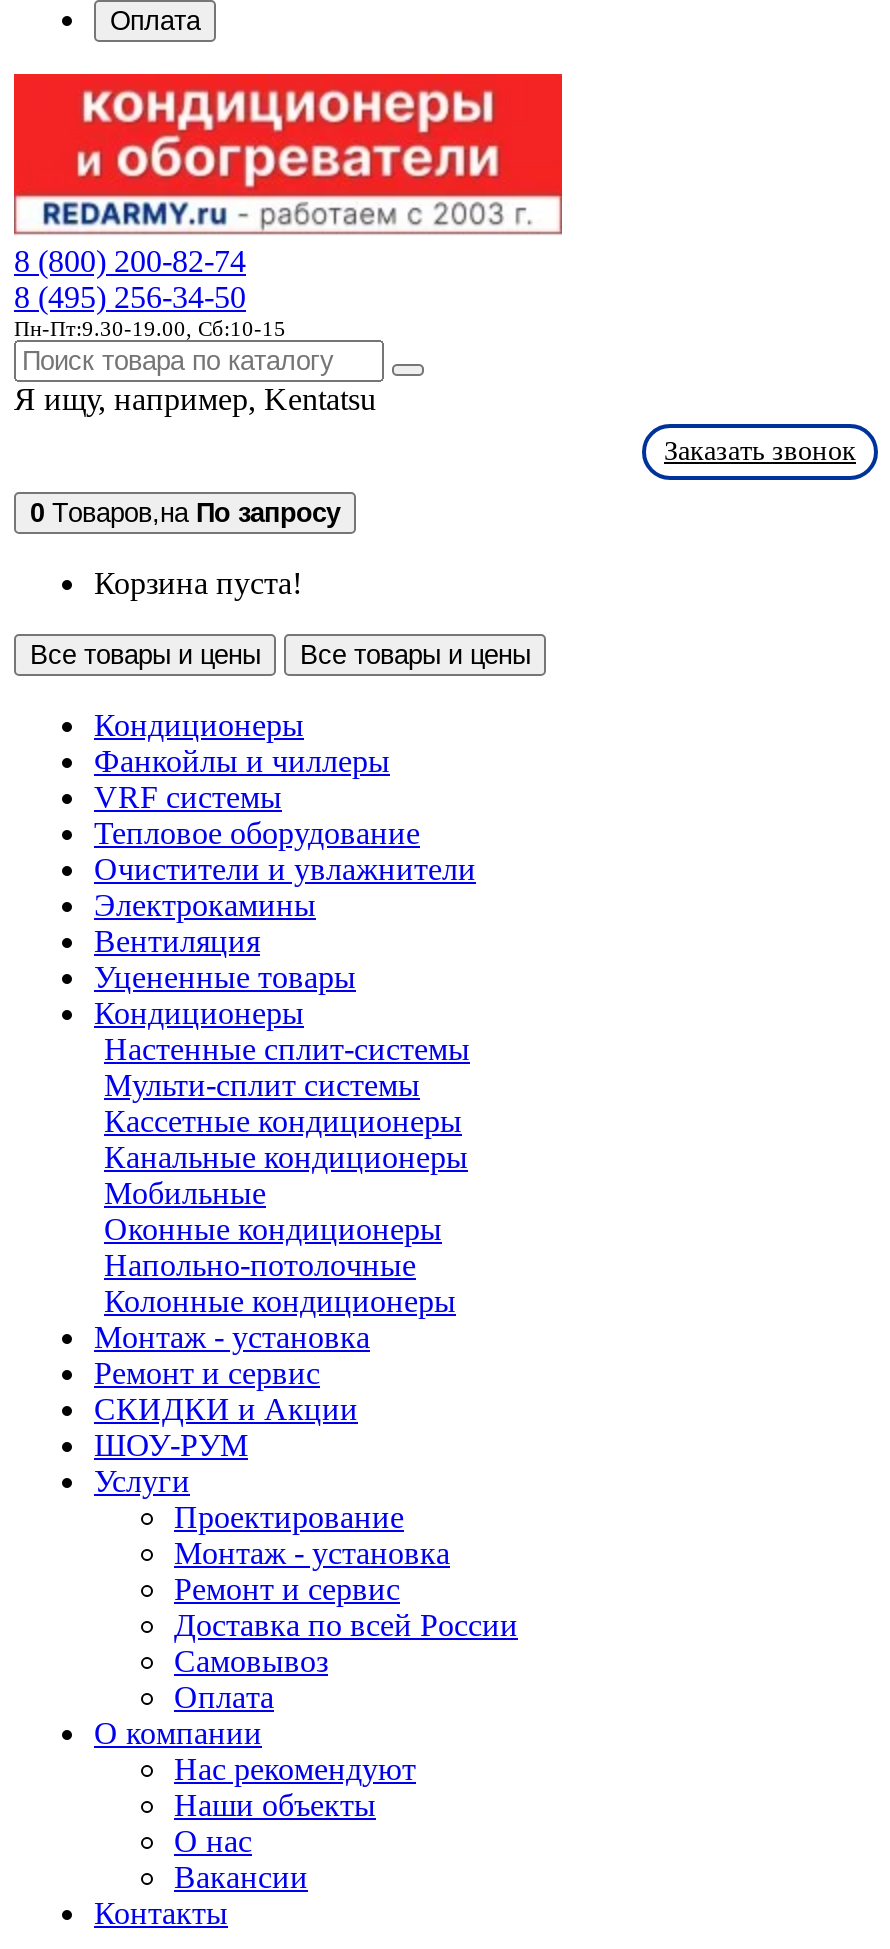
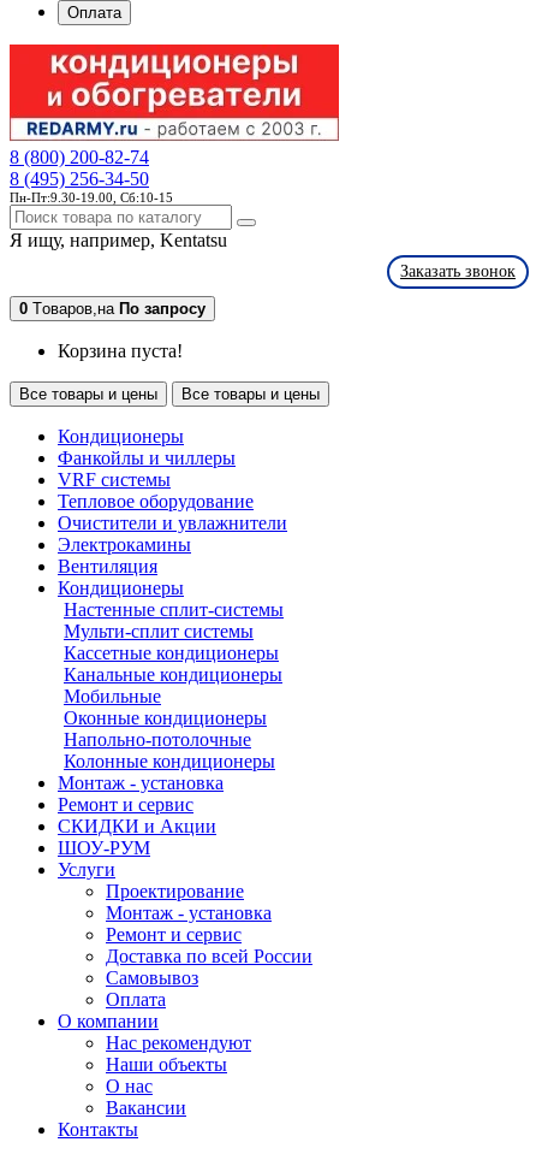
[94,960,356,994] Уцененные товары -> none

